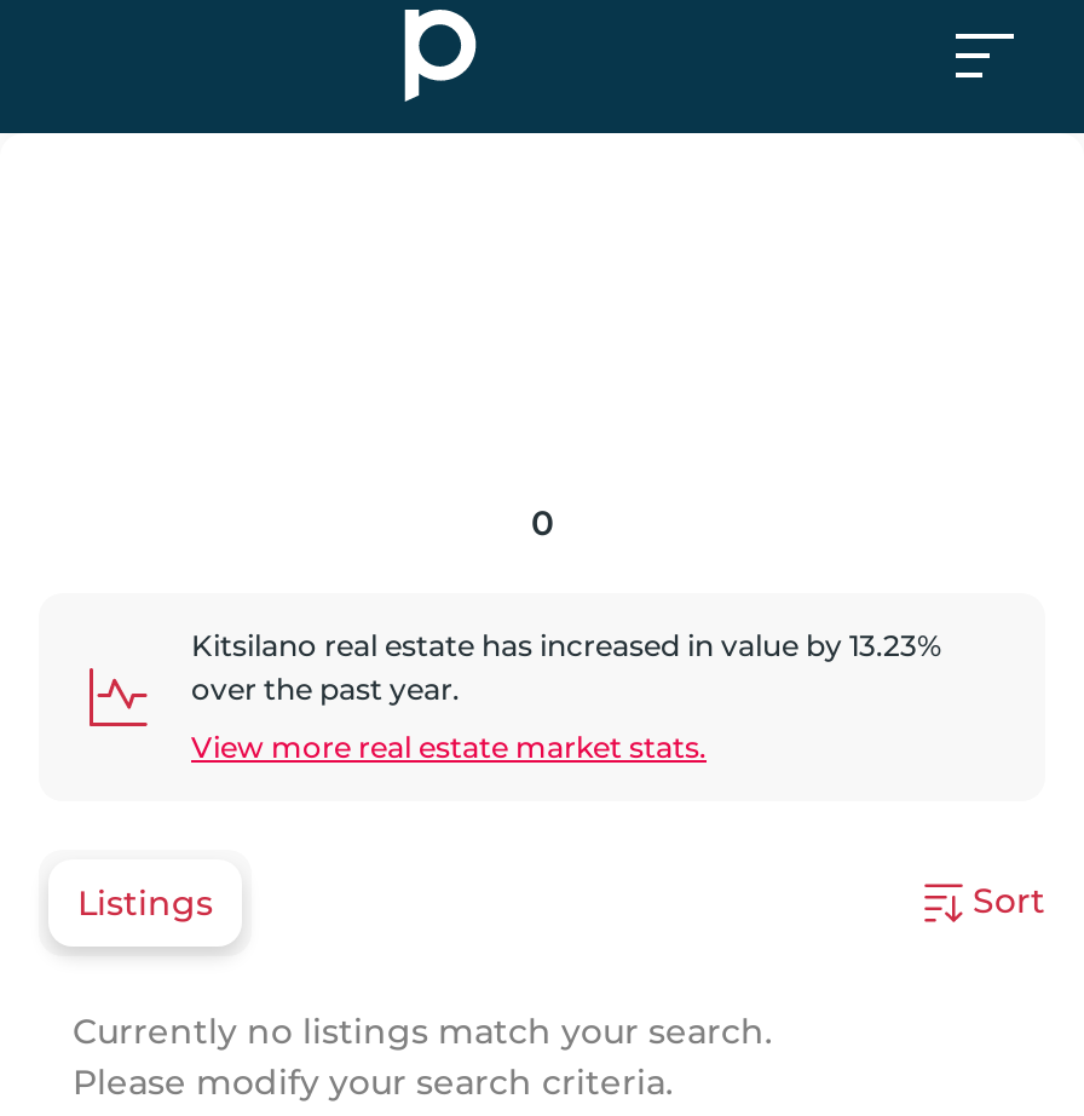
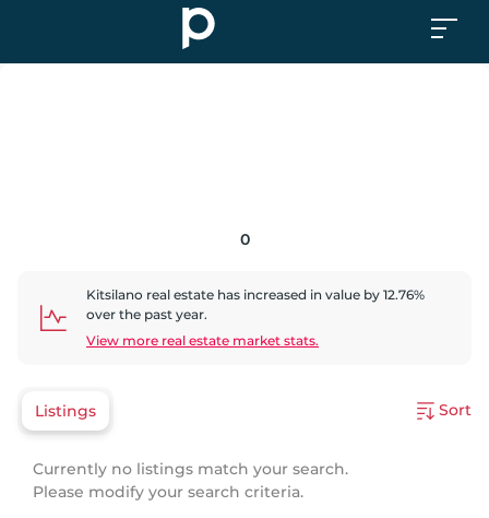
[191,627,941,663] Kitsilano real estate has increased in value by 13.23% -> [86,286,425,303] Kitsilano real estate has increased in value by 12.76%

